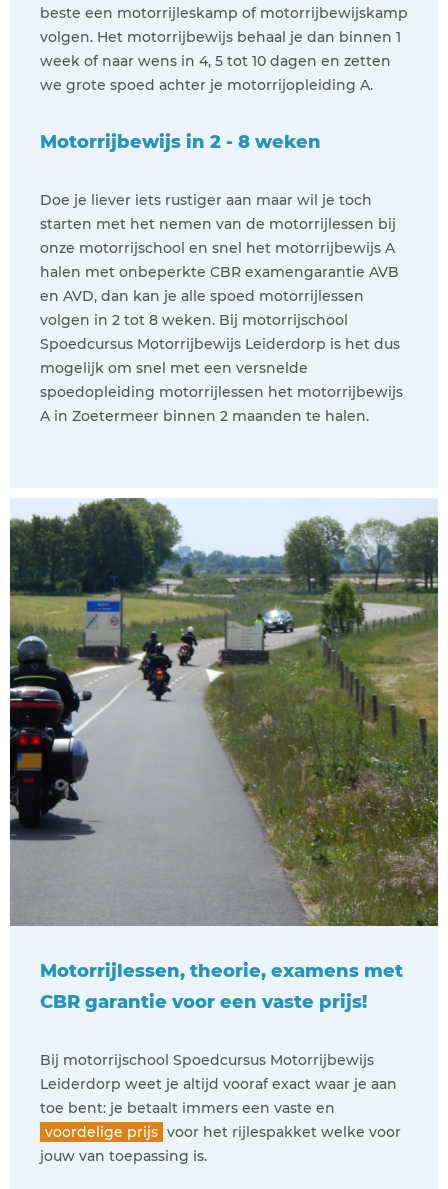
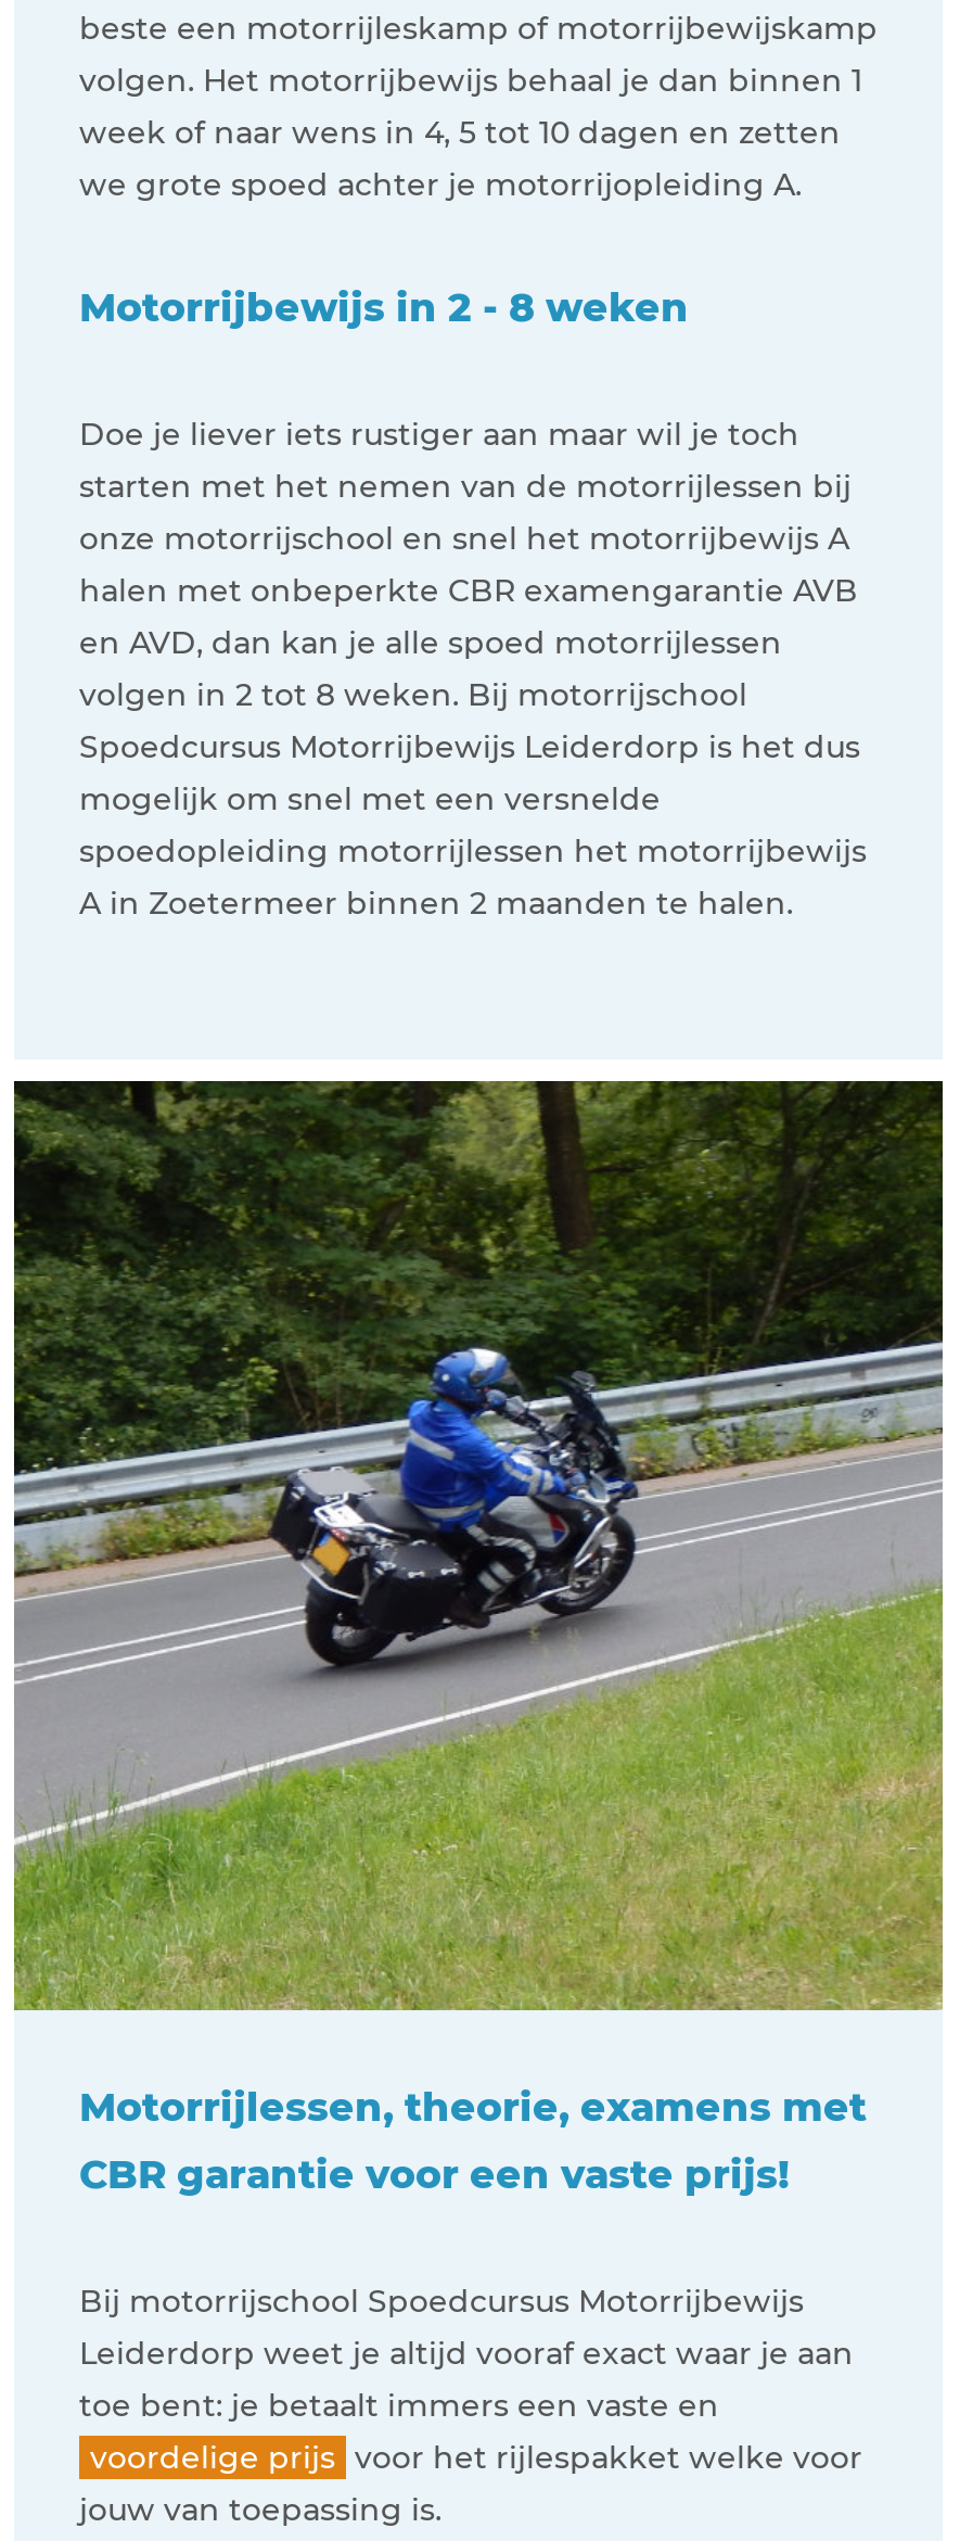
[9,497,439,927] [image] -> [12,1079,945,2012] [image]

